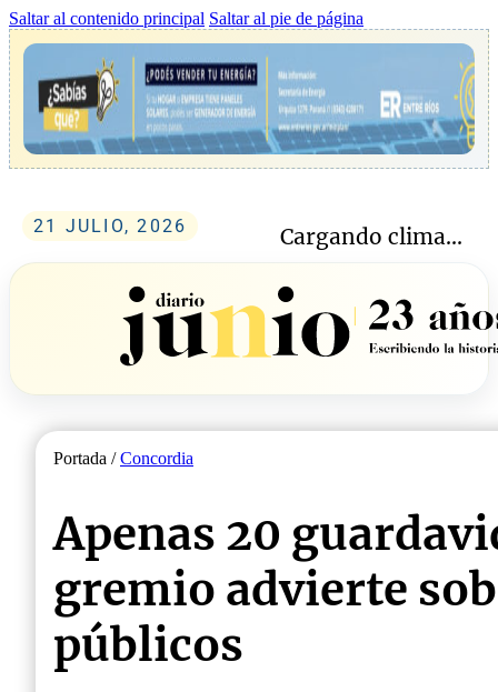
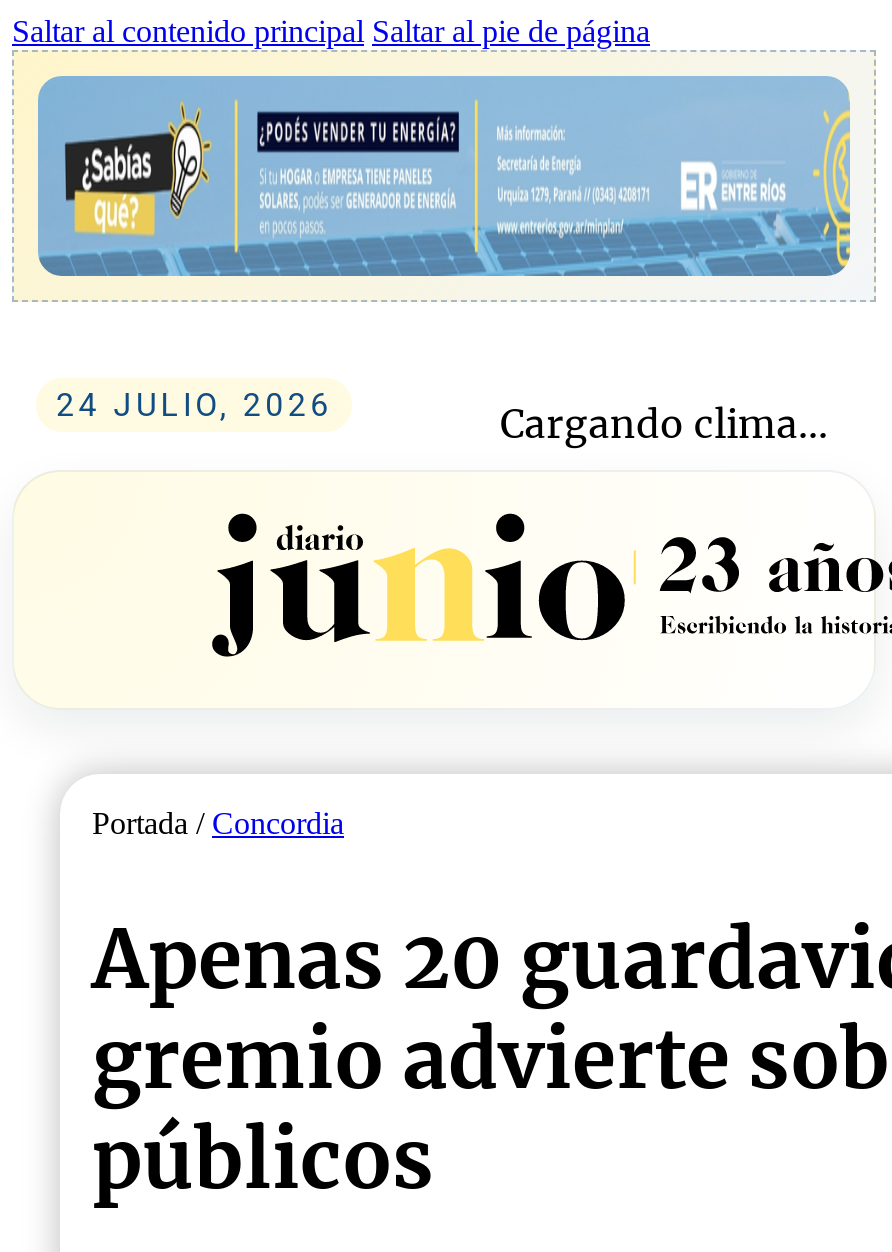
[33,216,187,237] 21 JULIO, 2026 -> [56,387,333,425] 24 JULIO, 2026

